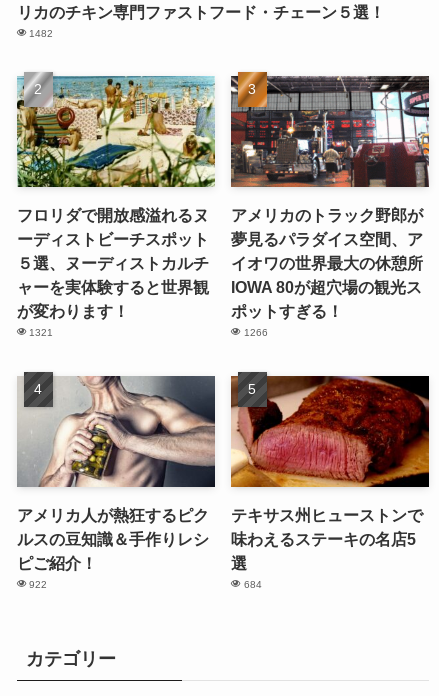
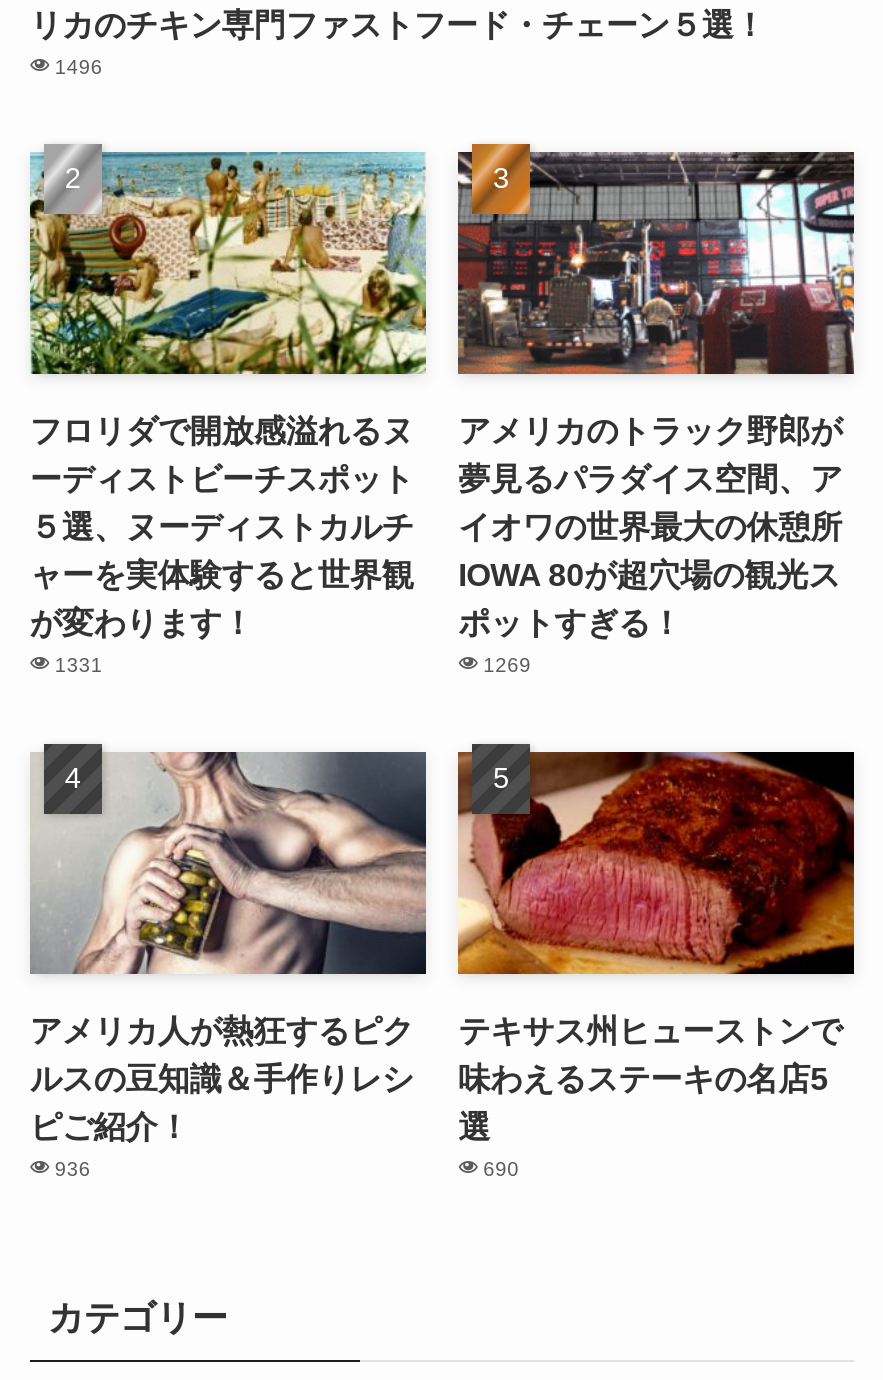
[29,28,53,39] 1482 -> [55,55,103,77] 1496
[29,327,53,338] 1321 -> [55,655,103,677] 1331
[244,327,268,338] 1266 -> [483,655,531,677] 1269
[29,579,47,590] 922 -> [55,1158,91,1180] 936
[244,579,262,590] 684 -> [483,1158,519,1180] 690

